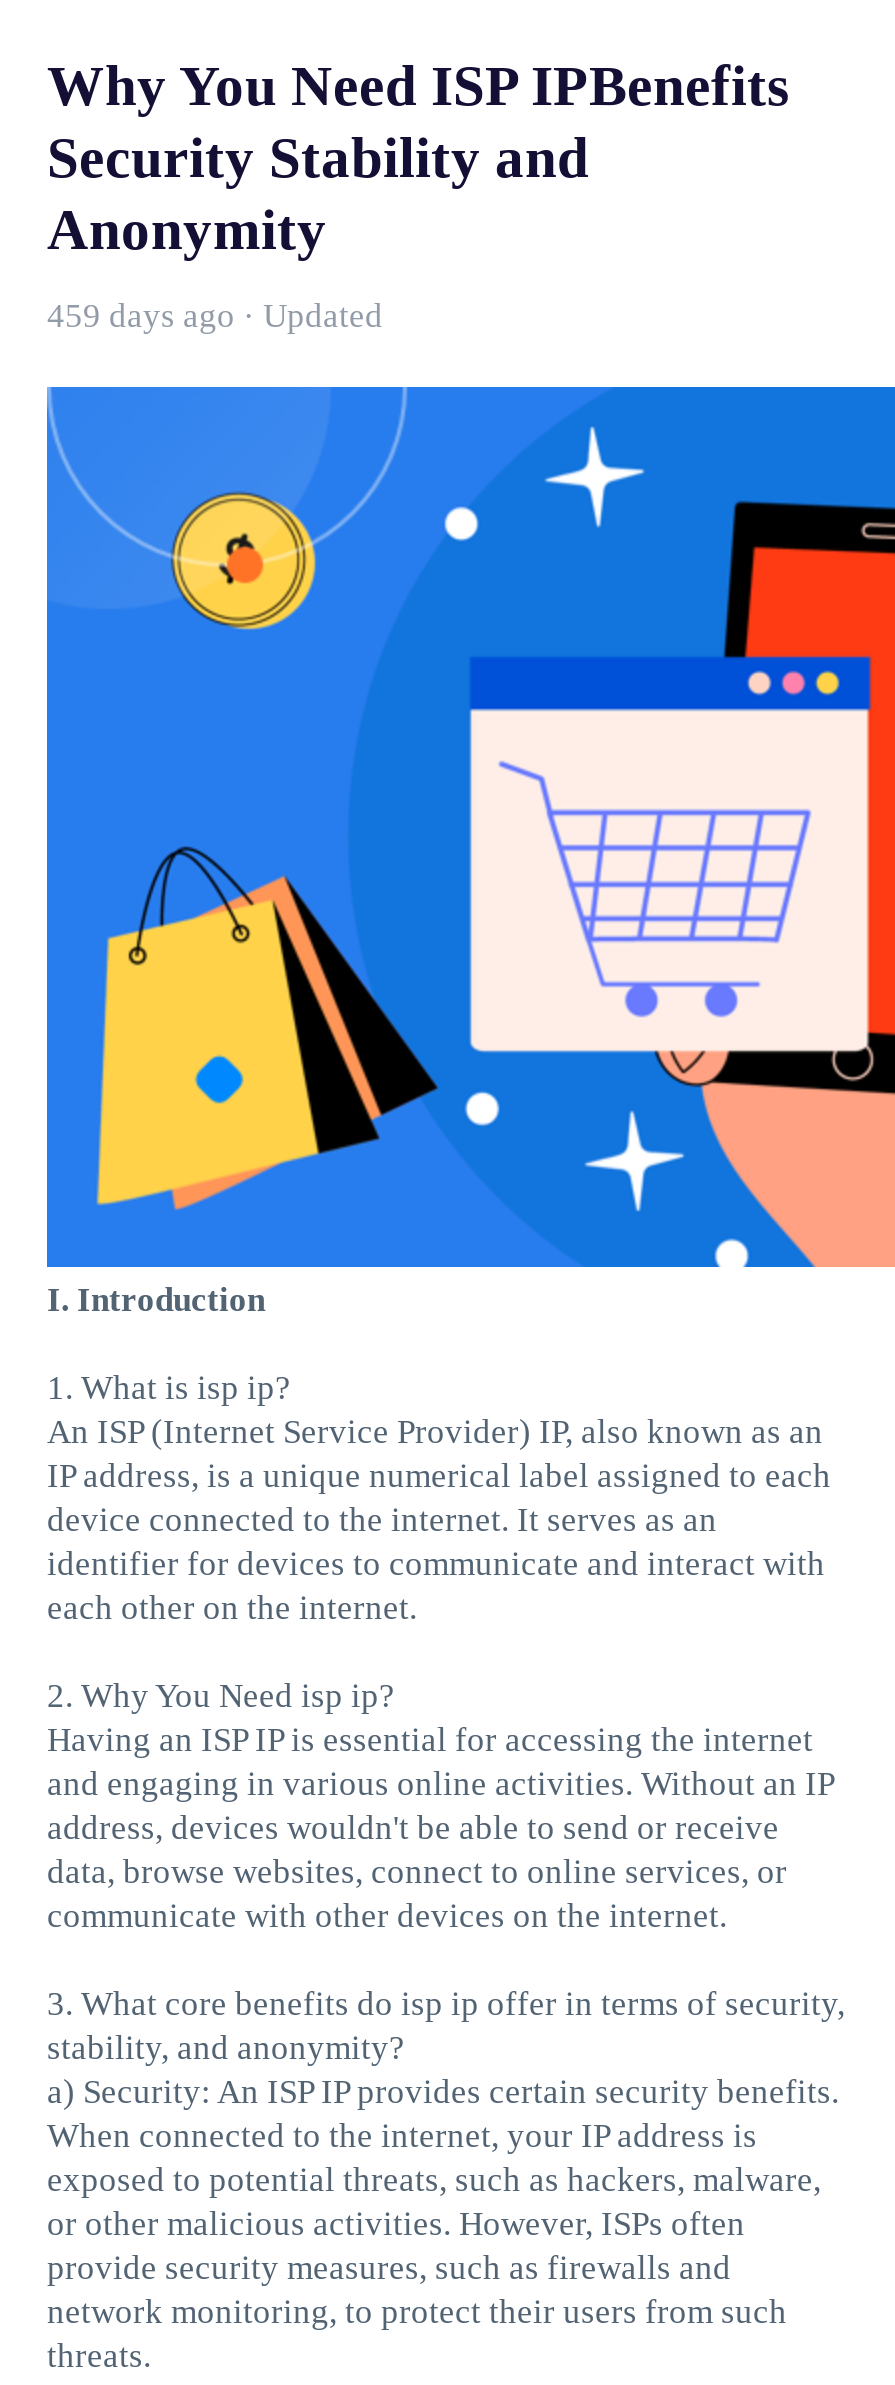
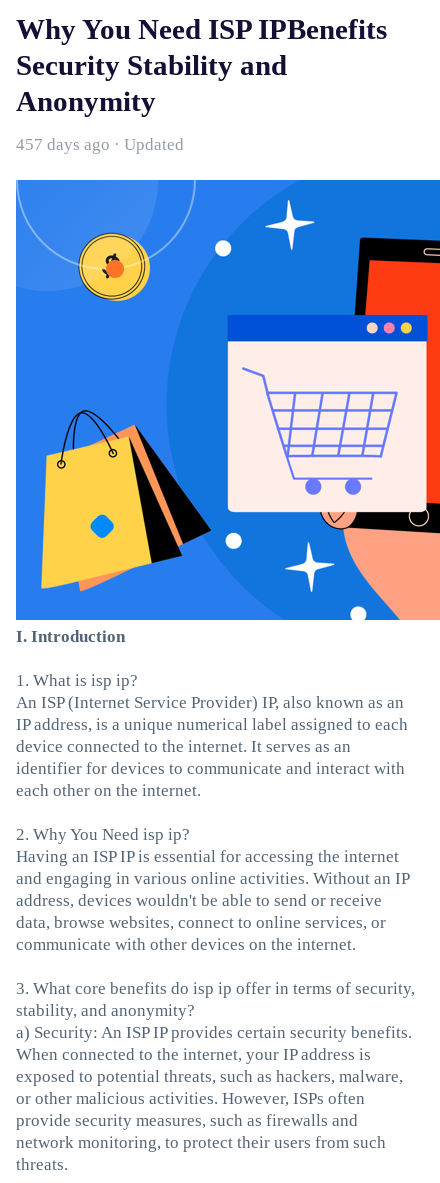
[47,296,383,334] 459 days ago · Updated -> [16,135,184,154] 457 days ago · Updated

